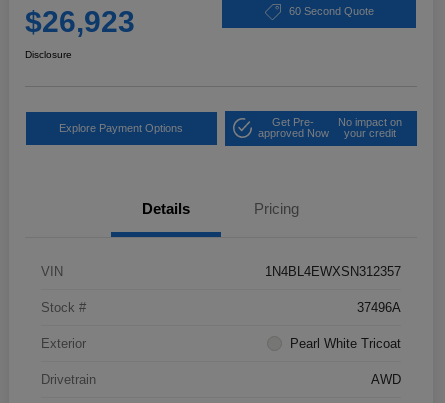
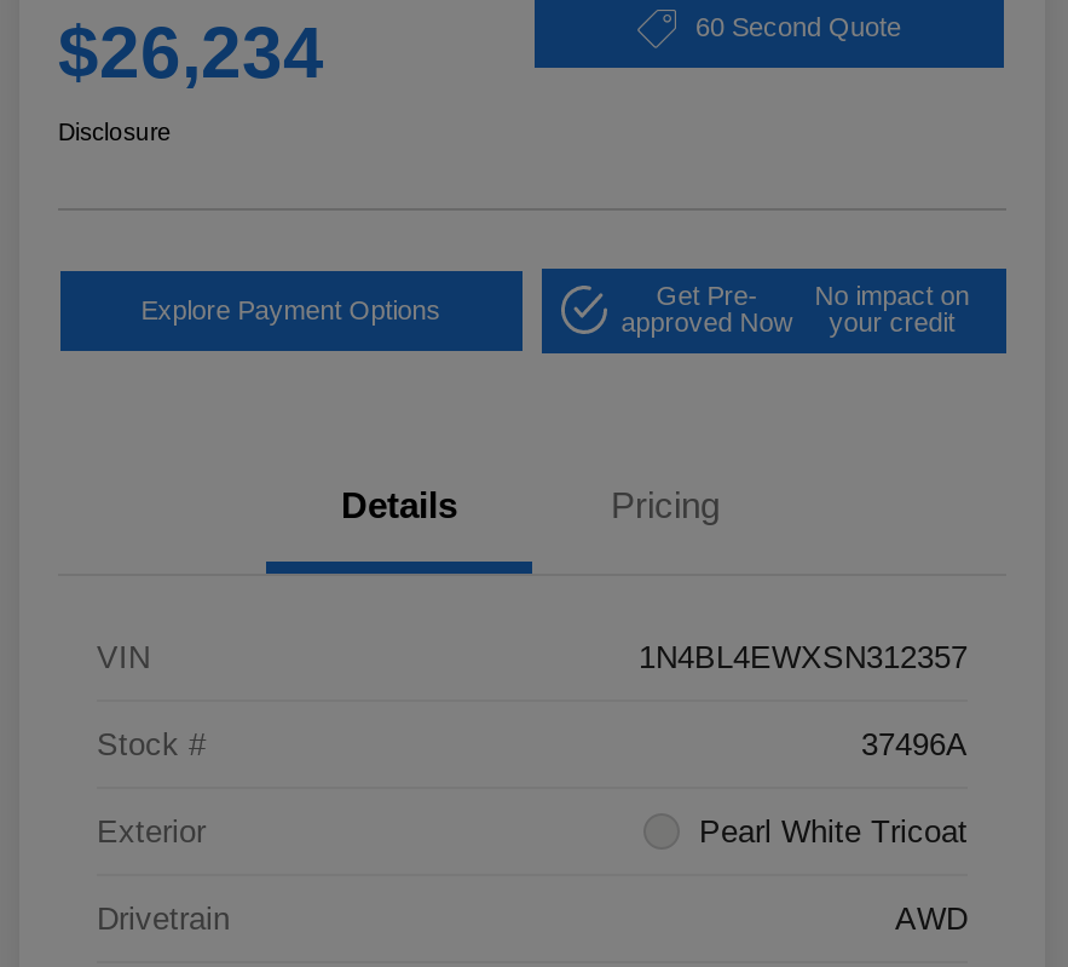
[25,5,135,38] $26,923 -> [58,11,324,91] $26,234

